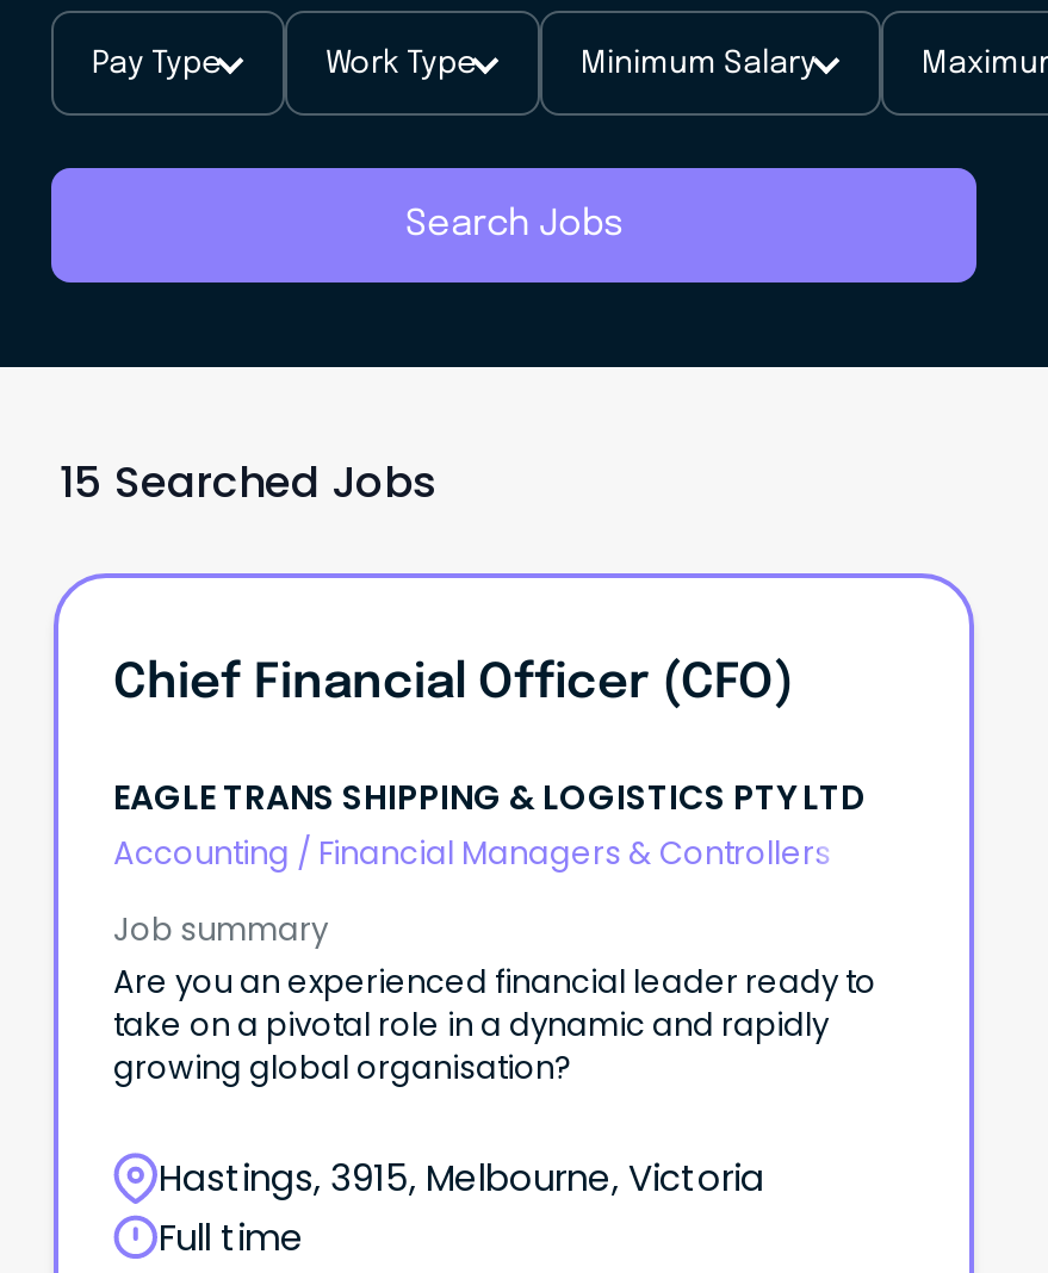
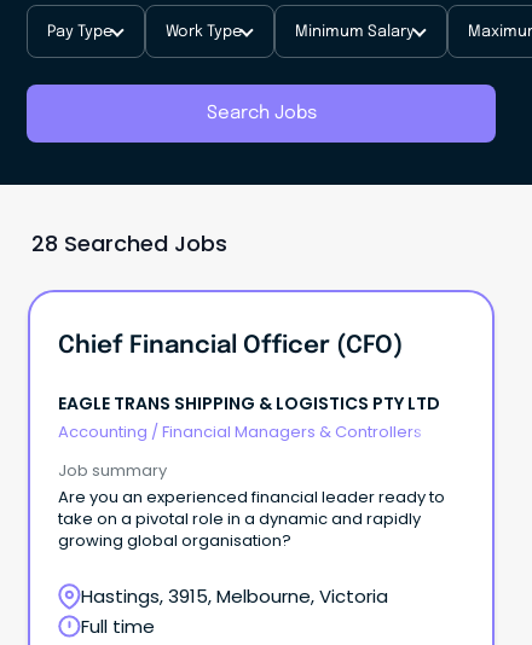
[60,452,436,512] 15 Searched Jobs -> [31,229,227,259] 28 Searched Jobs

